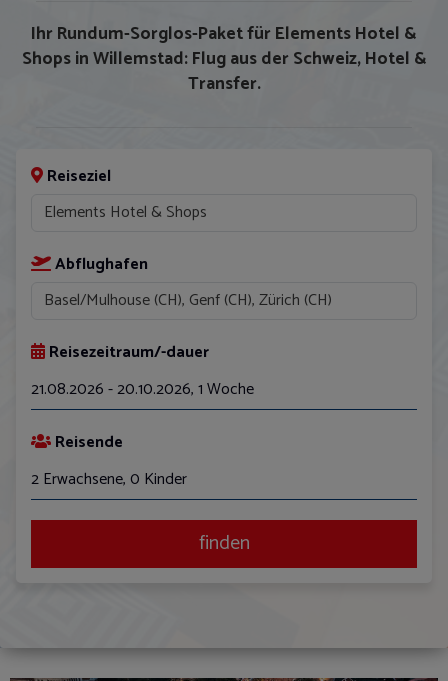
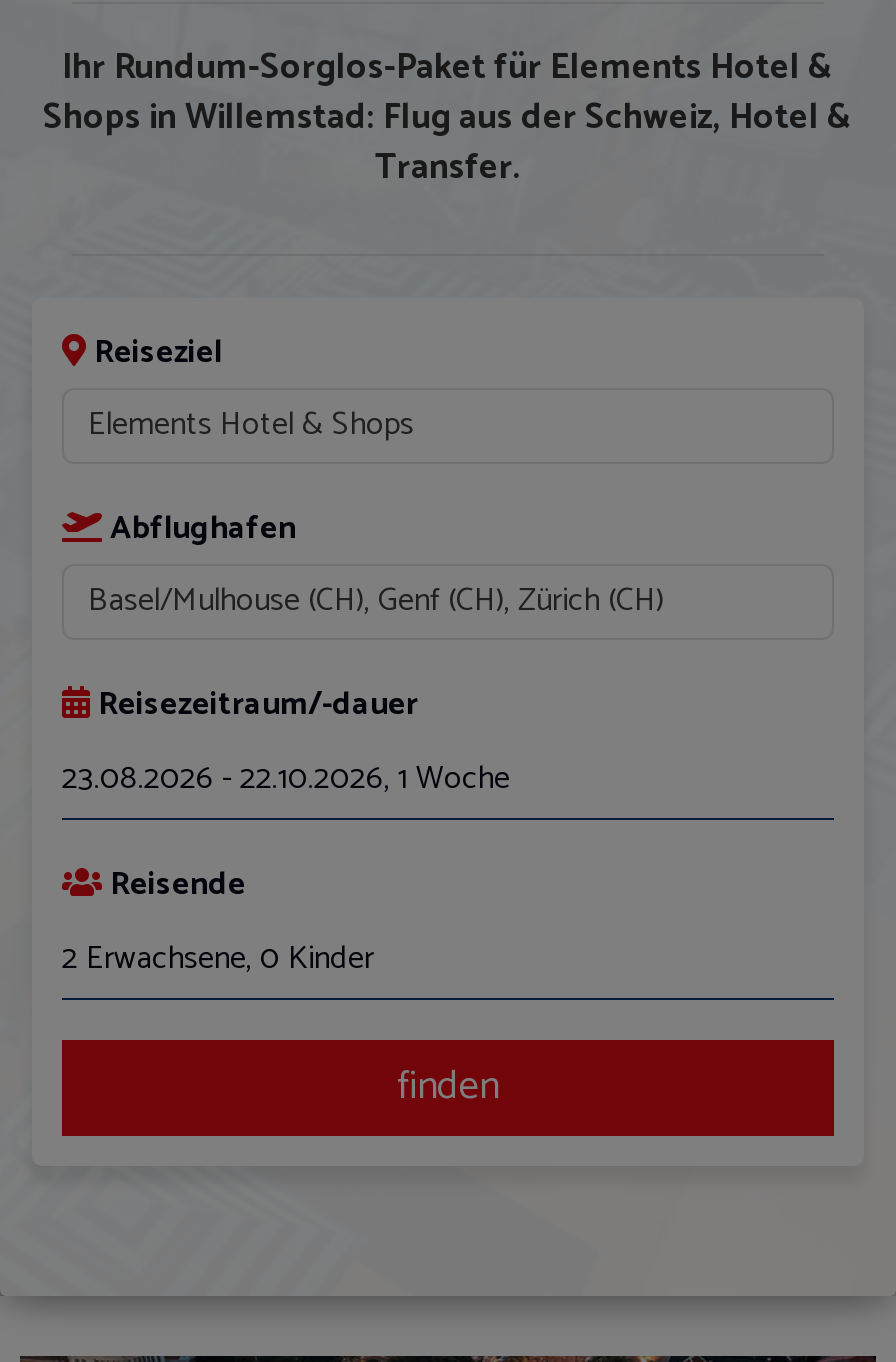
[31,376,254,403] 21.08.2026 - 20.10.2026, 1 Woche -> [62,751,510,805] 23.08.2026 - 22.10.2026, 1 Woche

